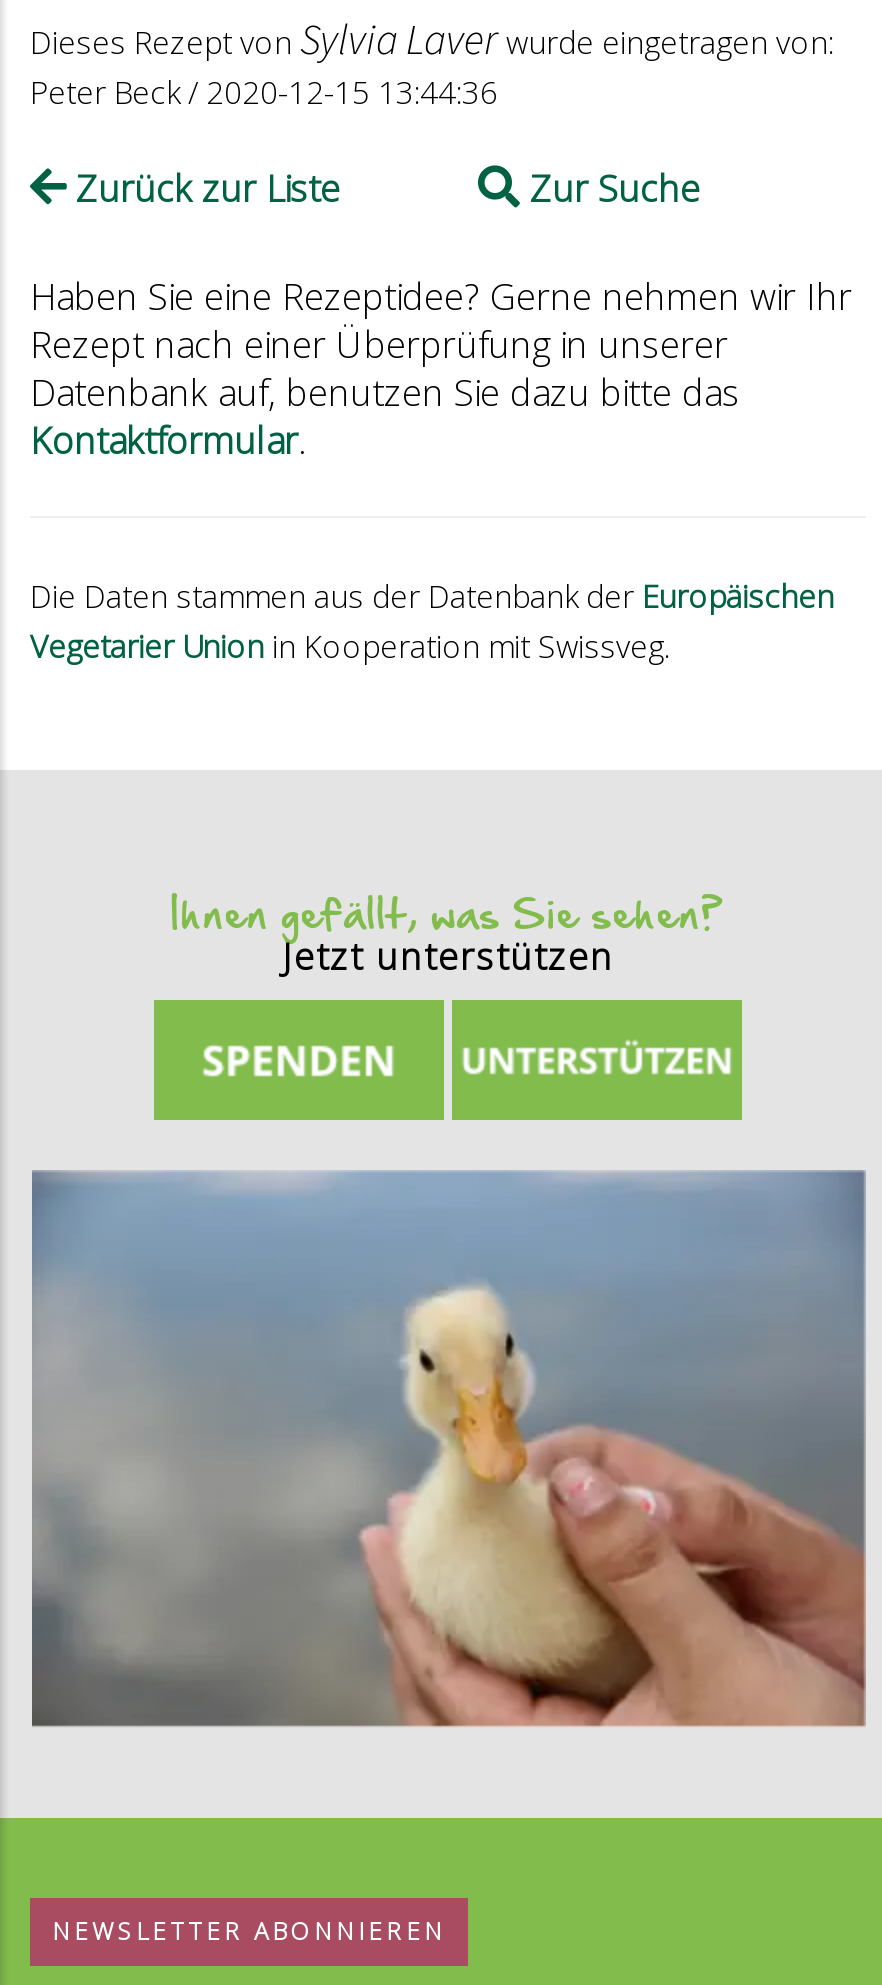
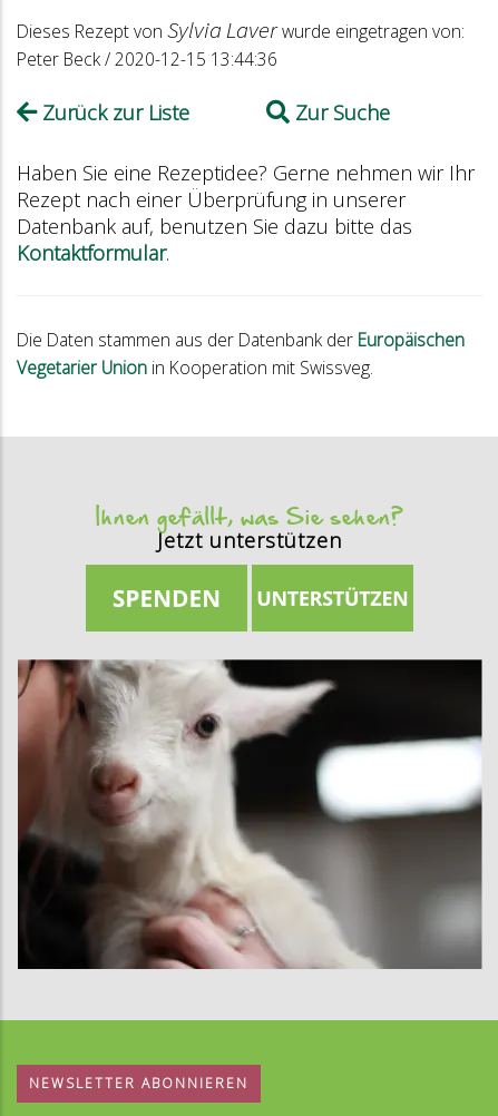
[30,1170,866,1728] [image] -> [17,658,482,969] [image]

